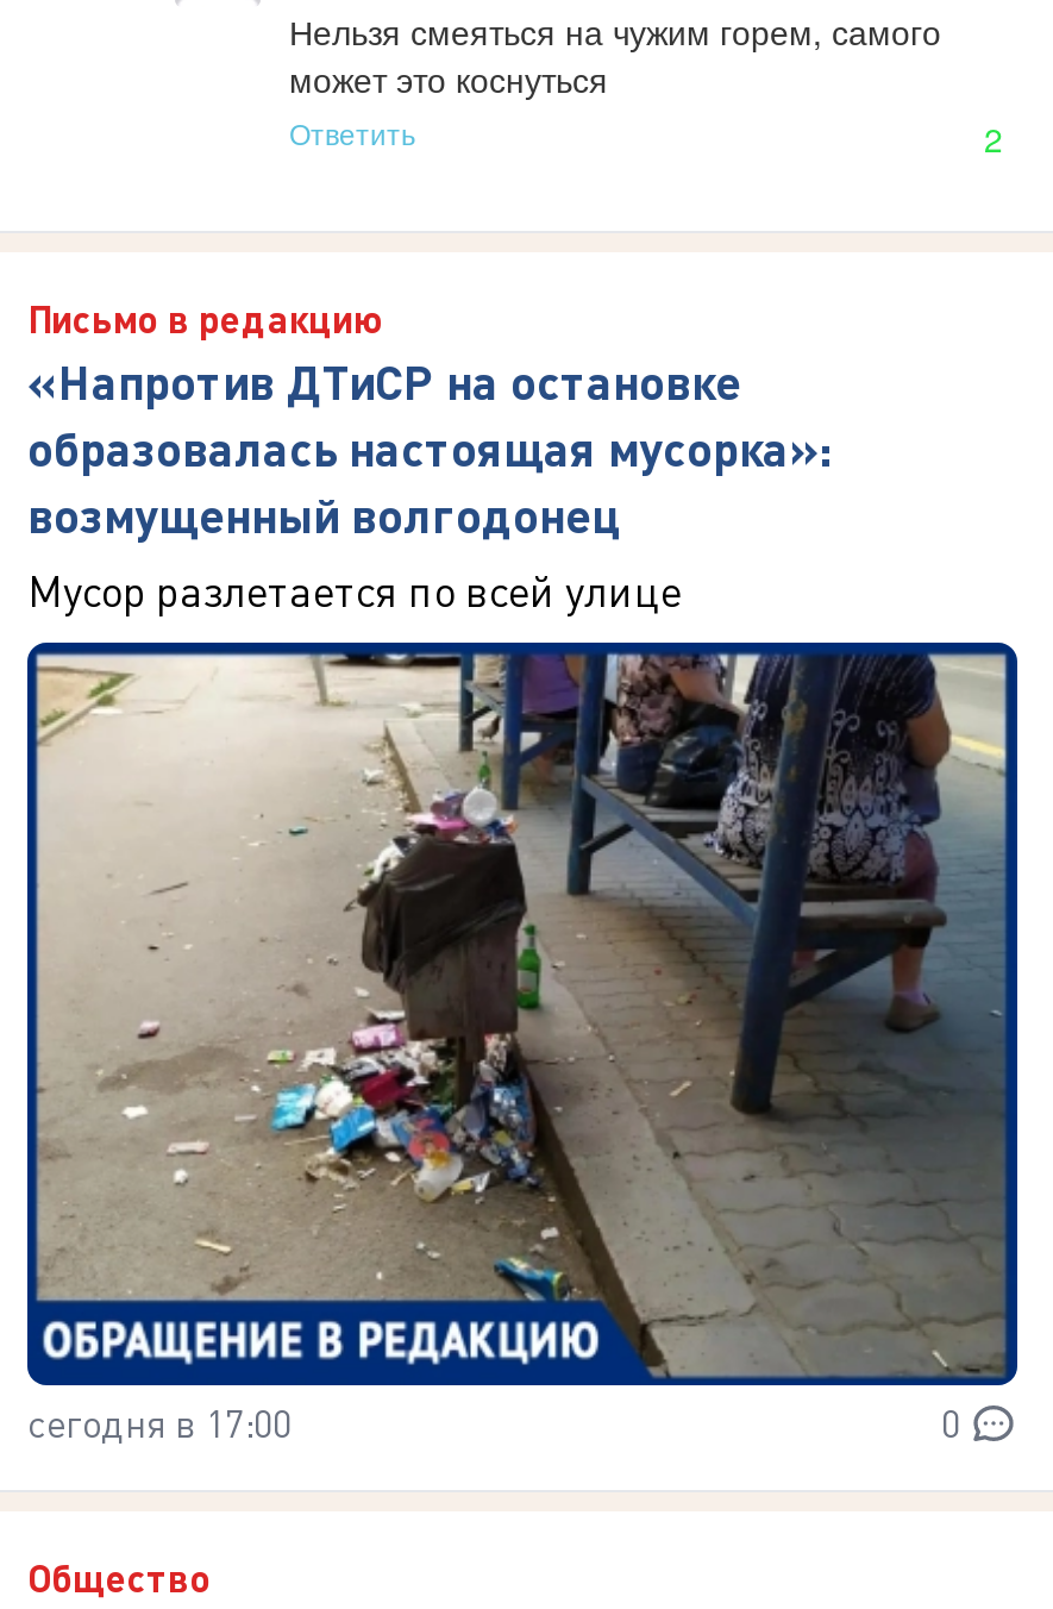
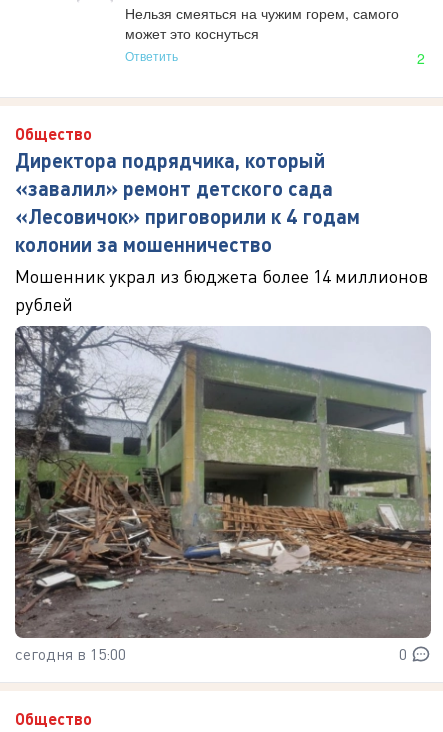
[27,296,832,617] Письмо в редакцию | «Напротив ДТиСР на остановке | образовалась настоящая мусорка»: | возмущенный волгодонец | Мусор разлетается по всей улице -> [15,124,428,315] Общество | Директора подрядчика, который | «завалил» ремонт детского сада | «Лесовичок» приговорили к 4 годам | колонии за мошенничество | Мошенник украл из бюджета более 14 миллионов | рублей
[25,702,1020,1448] [image] | сегодня в 17:00 -> [14,326,432,664] [image] | сегодня в 15:00

